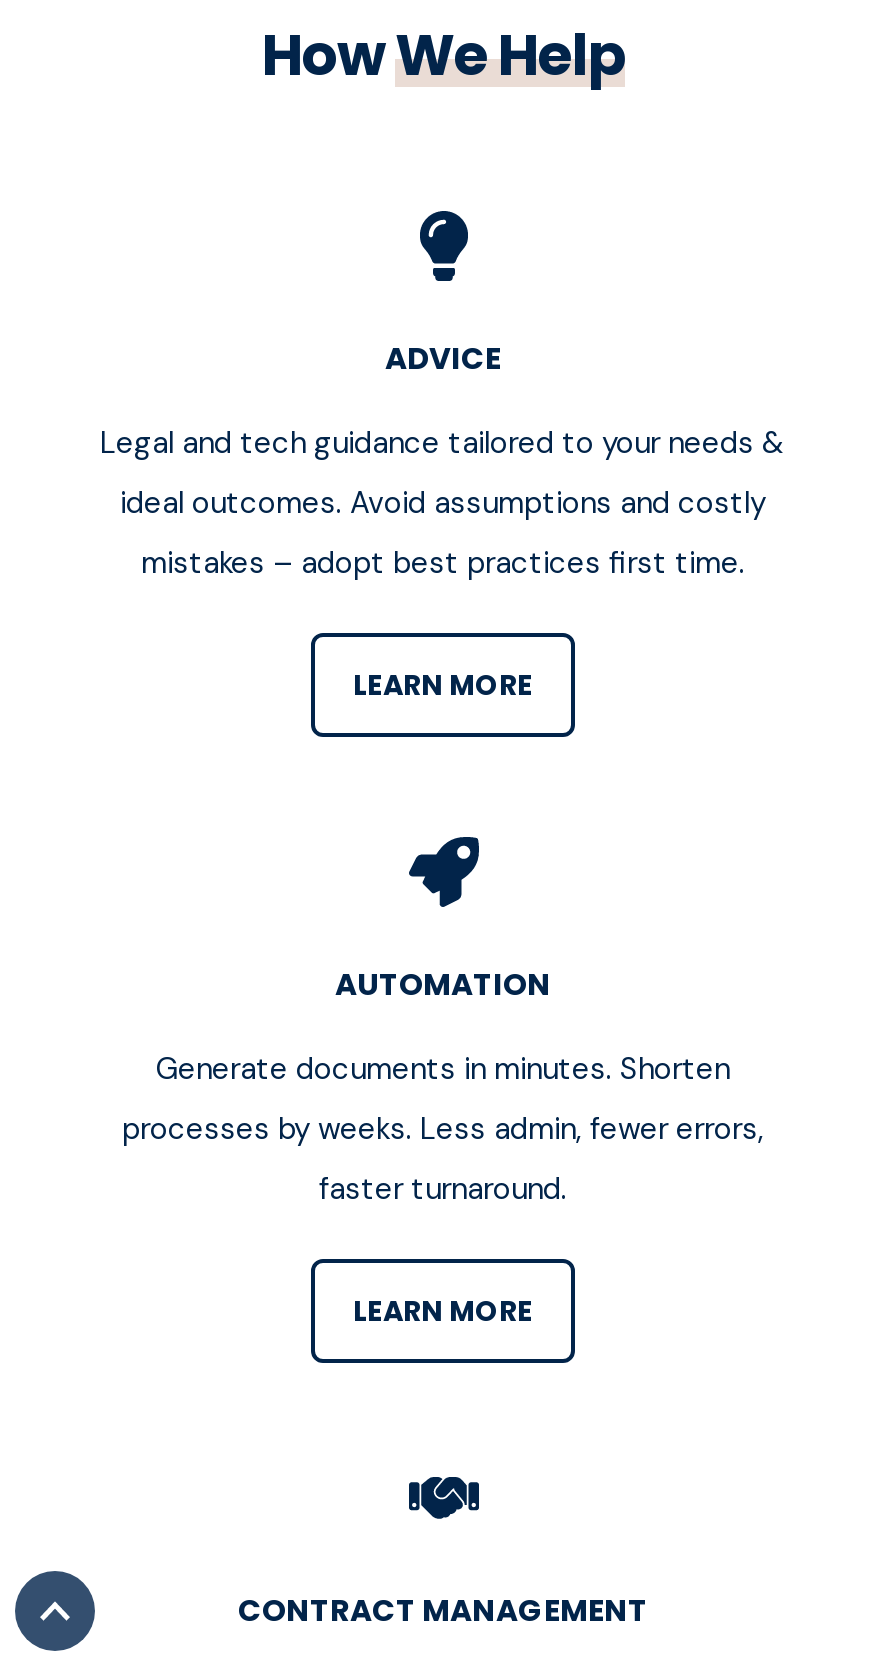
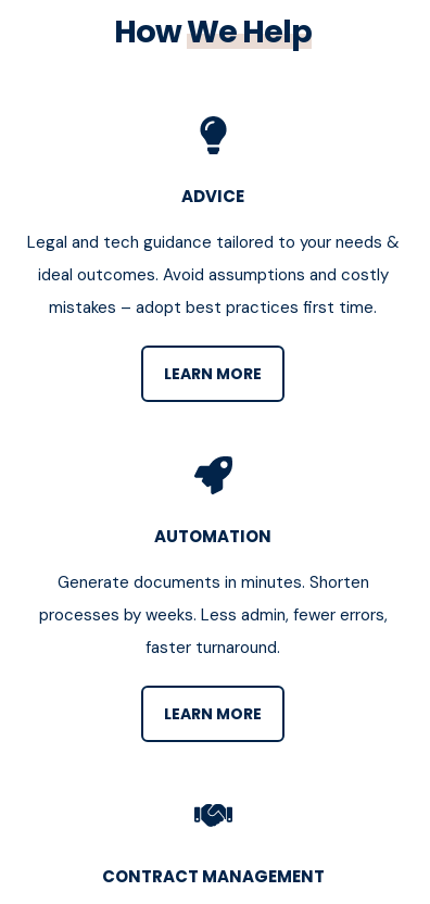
[13,1569,97,1653] [image] -> none

